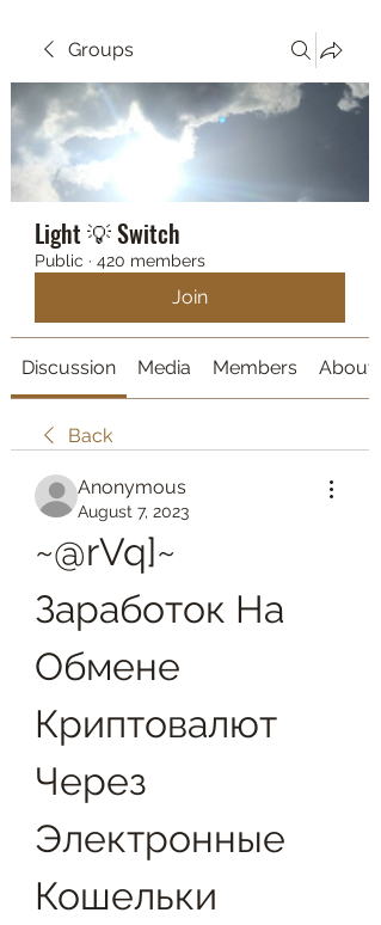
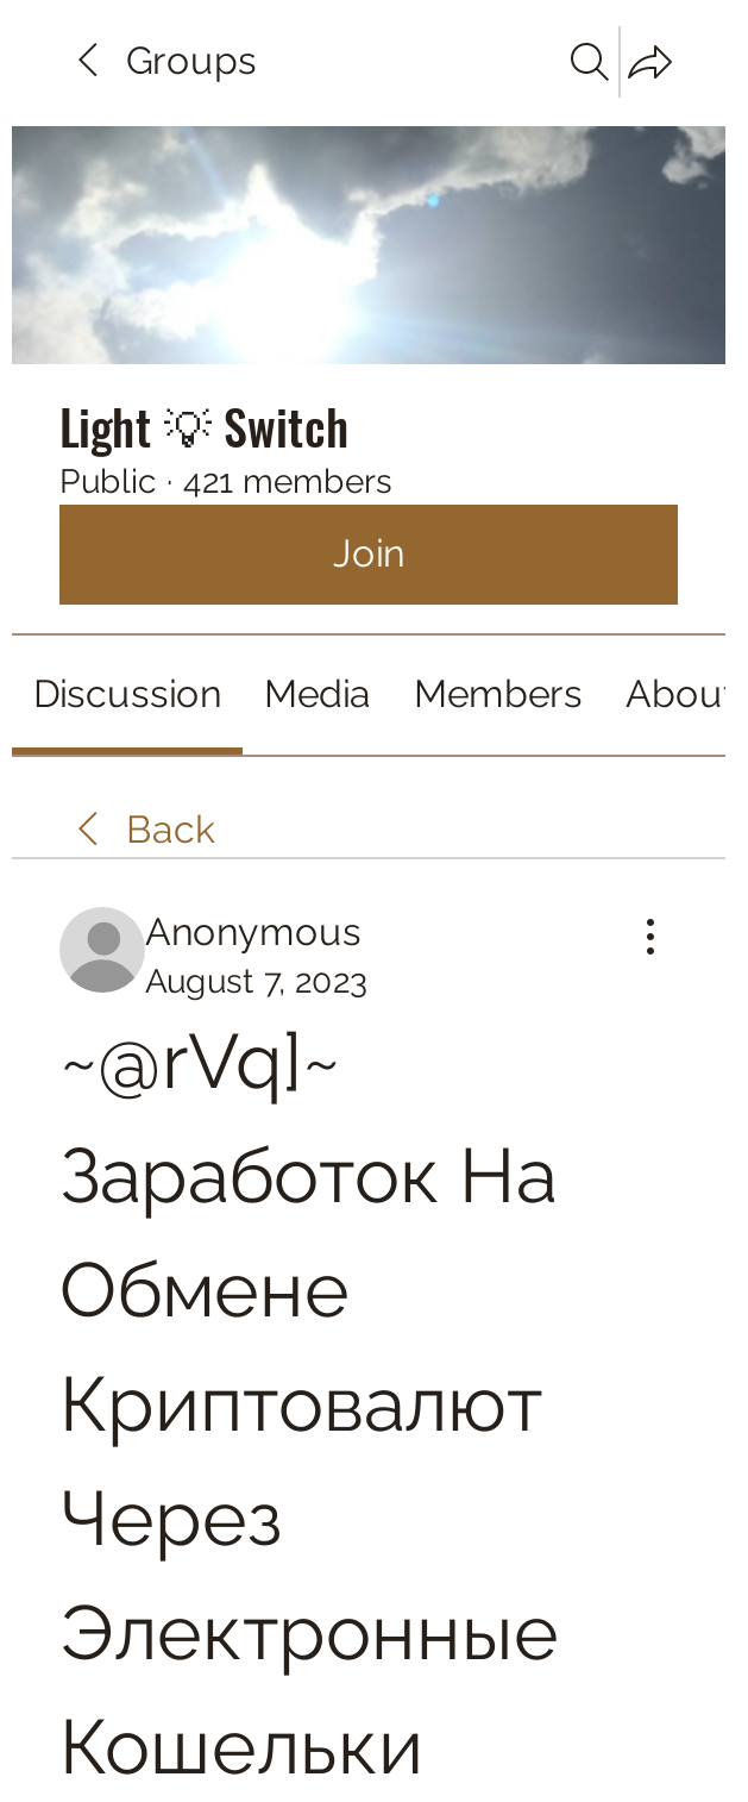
[35,251,205,270] Public · 420 members -> [59,462,392,500] Public · 421 members

